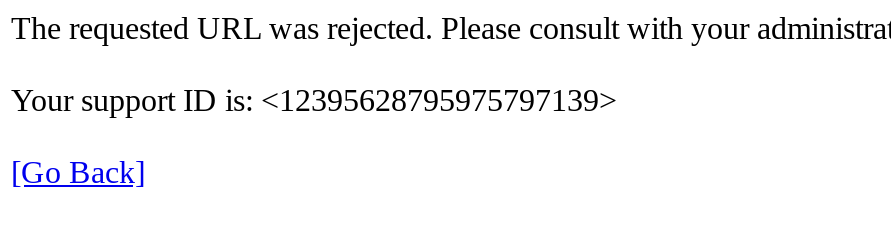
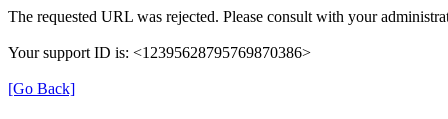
[11,83,617,117] Your support ID is: <12395628795975797139> -> [8,44,311,61] Your support ID is: <12395628795769870386>

